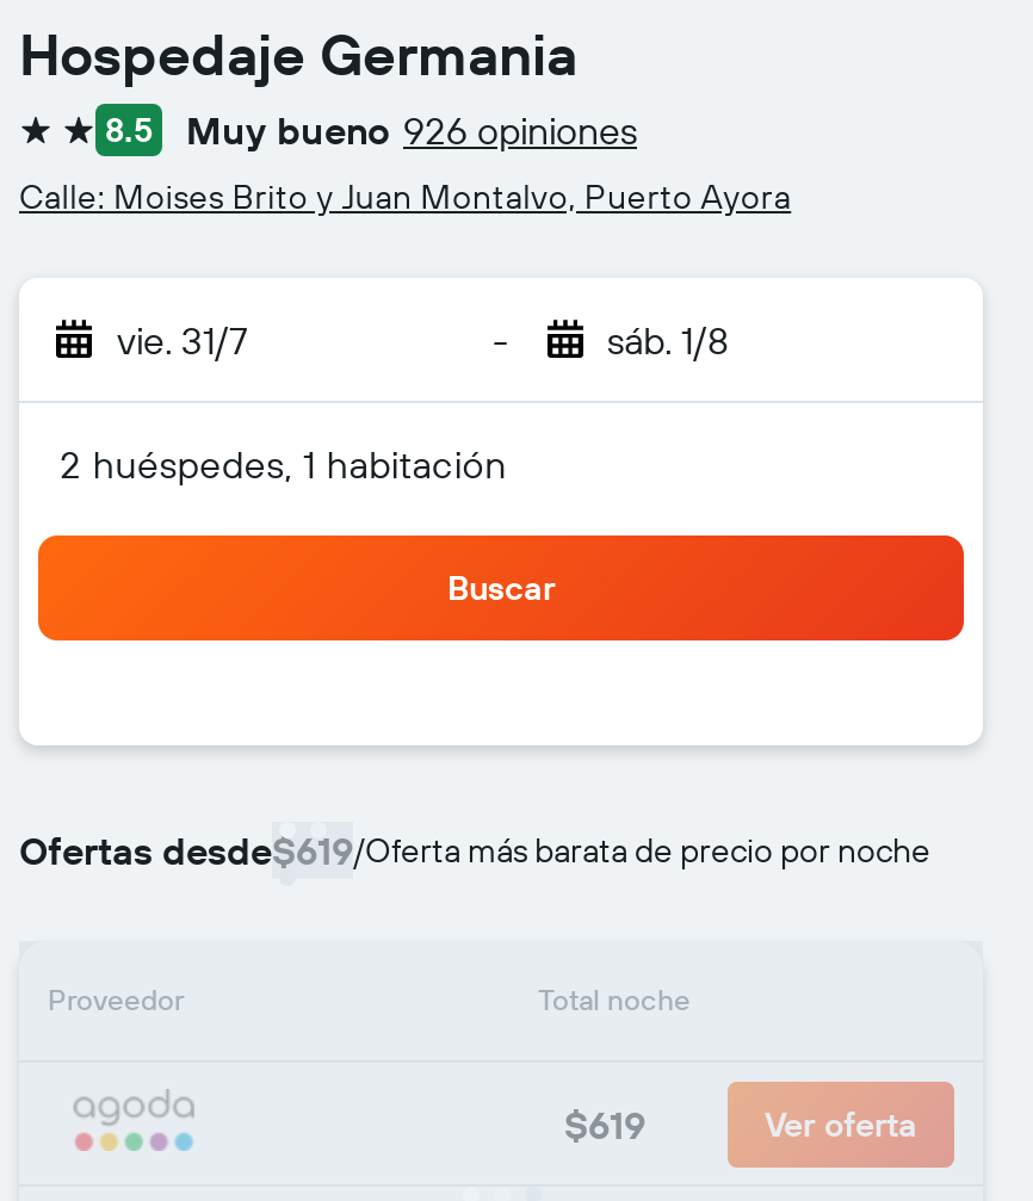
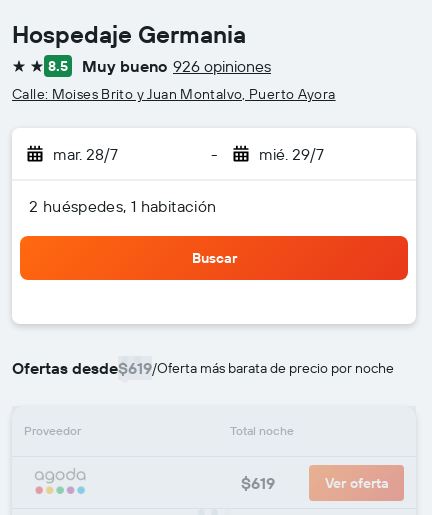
[117,316,248,364] vie. 31/7 -> [53,144,118,164] mar. 28/7
[607,316,729,364] sáb. 1/8 -> [258,144,323,164] mié. 29/7

